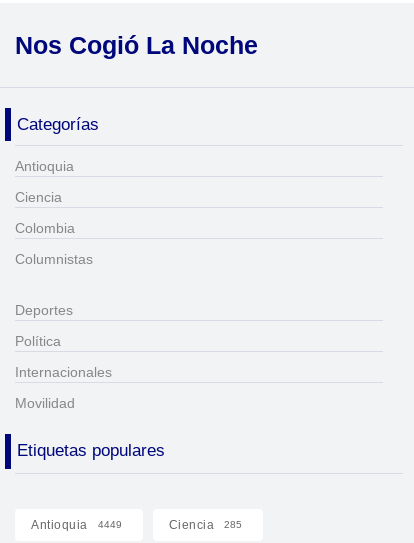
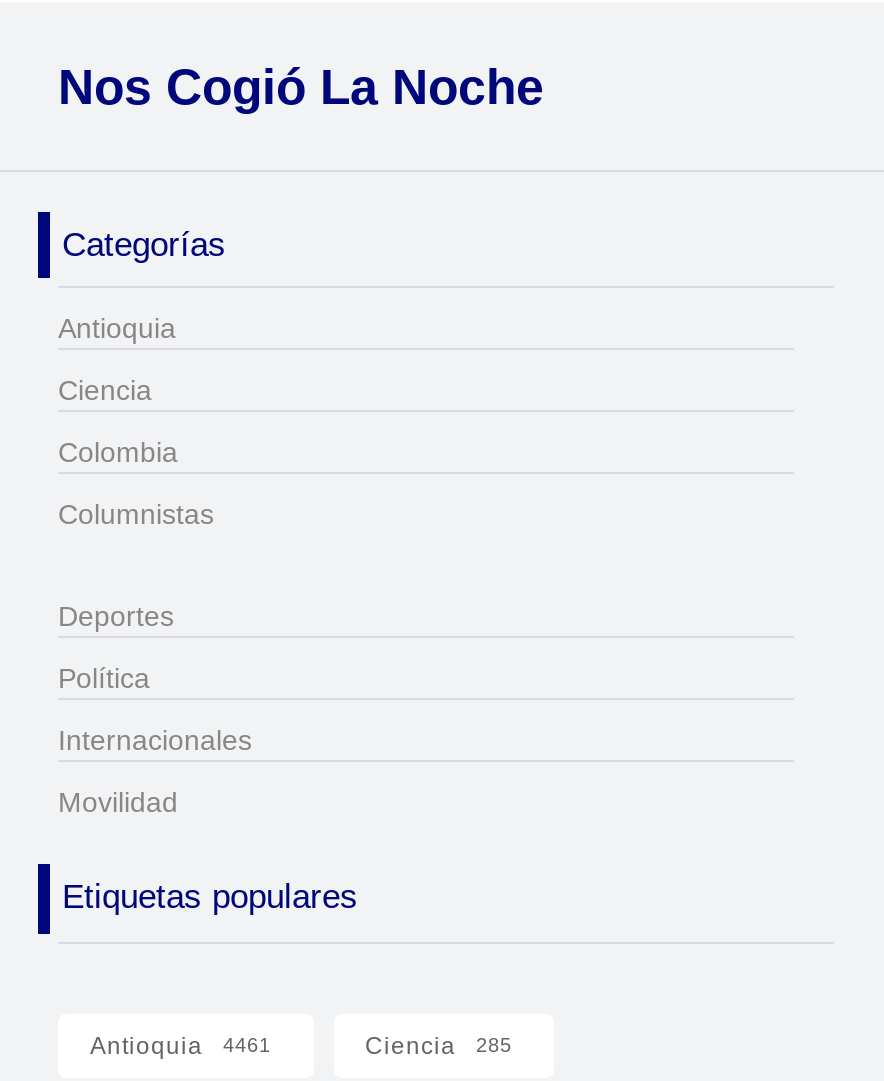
[31,518,121,532] Antioquia 4449 -> [90,1032,271,1060] Antioquia 4461

